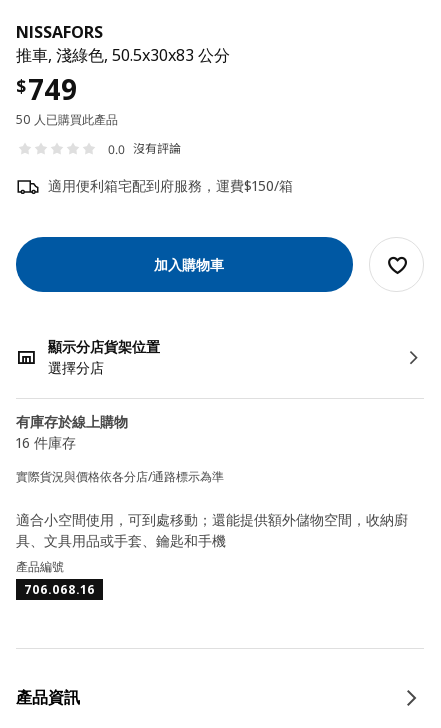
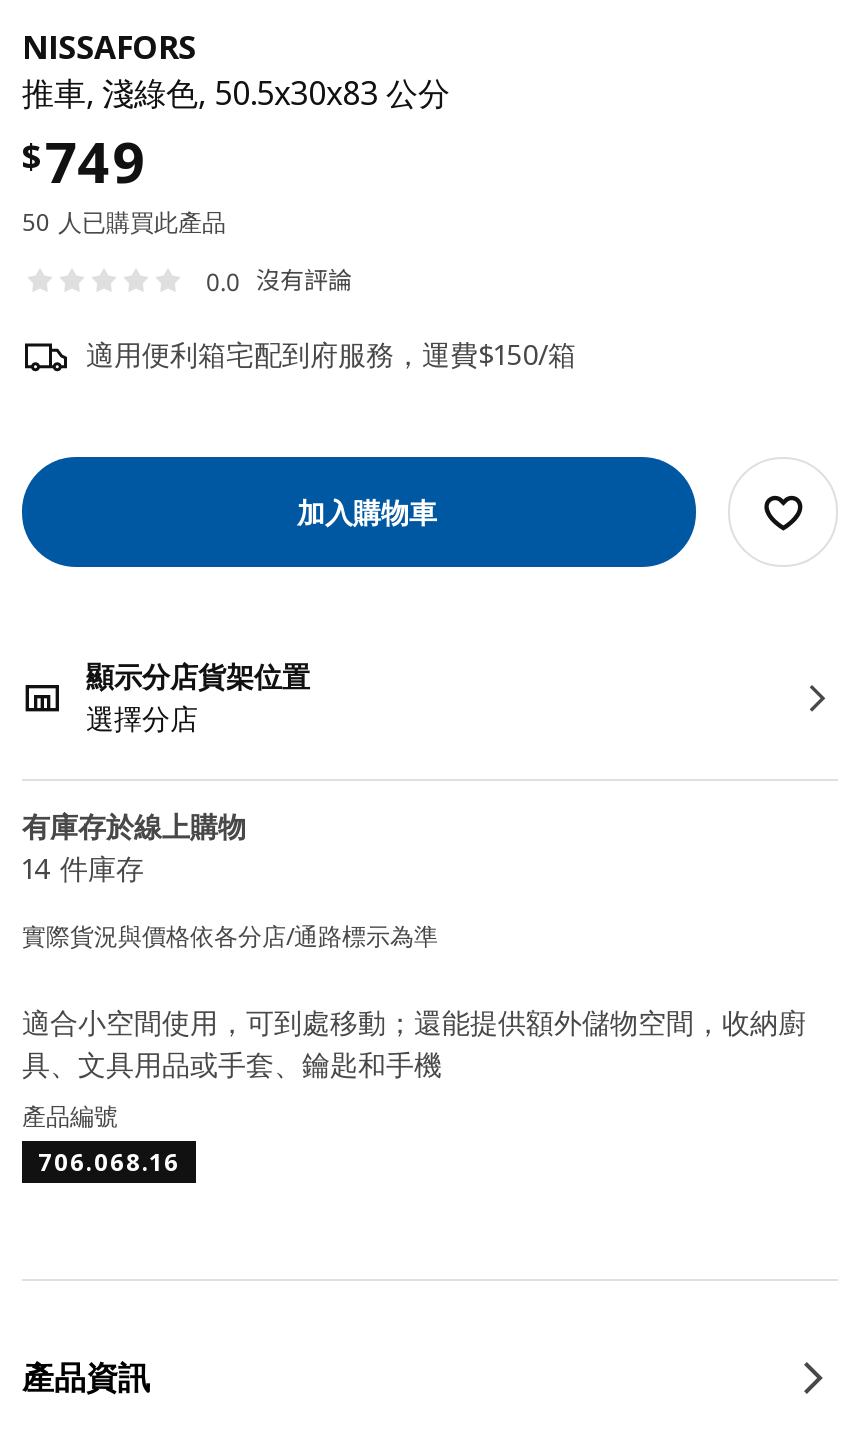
[16,433,76,452] 16 件庫存 -> [22,849,144,887] 14 件庫存

